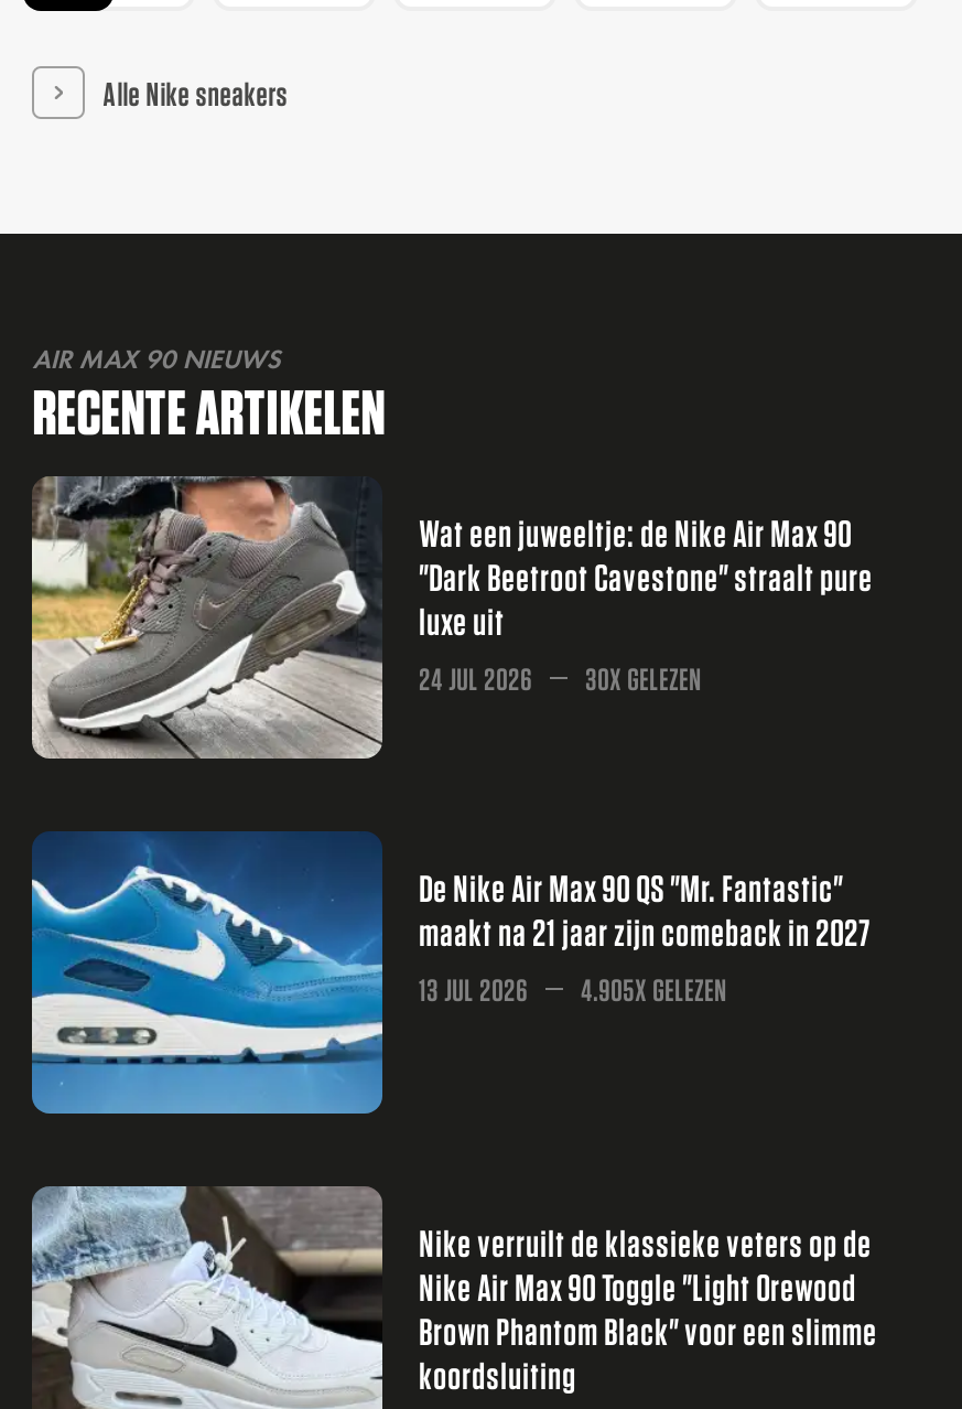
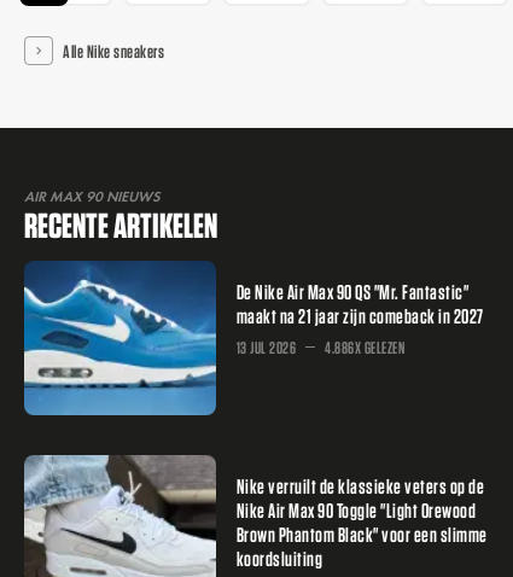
[30,474,873,761] [image] | Wat een juweeltje: de Nike Air Max 90 | "Dark Beetroot Cavestone" straalt pure | luxe uit | 24 JUL 2026 | 30X GELEZEN -> none
[419,973,727,1006] 13 JUL 2026 4.905X GELEZEN -> [236,338,405,357] 13 JUL 2026 4.886X GELEZEN

